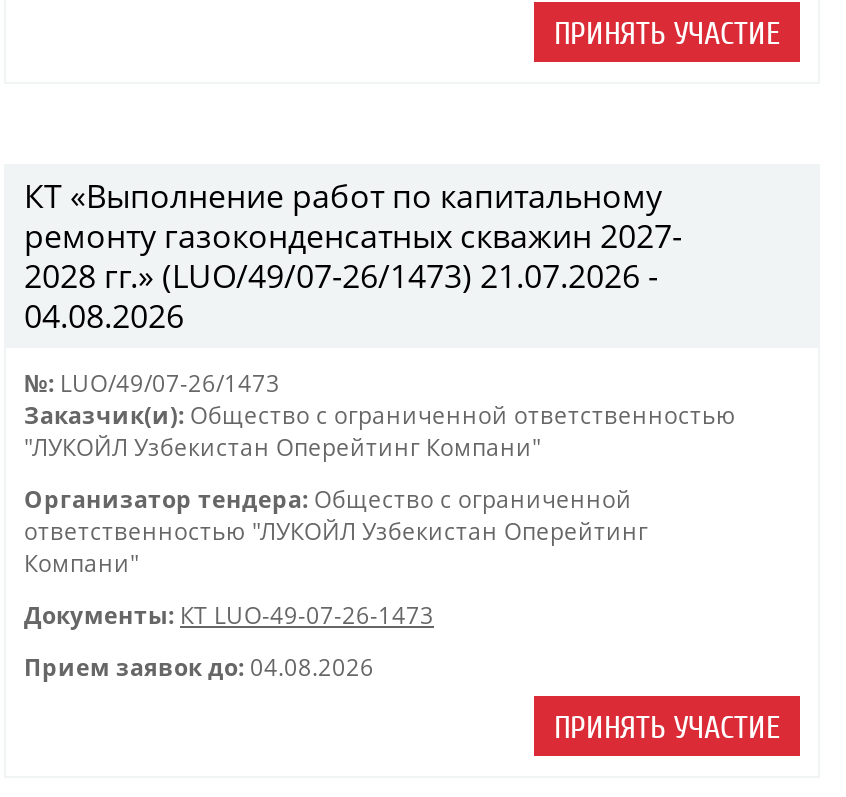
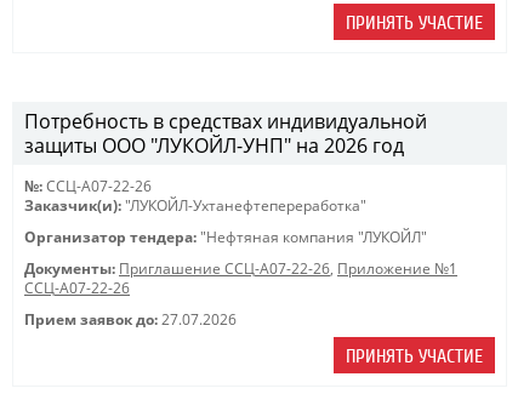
[24,174,682,338] КТ «Выполнение работ по капитальному | ремонту газоконденсатных скважин 2027- | 2028 гг.» (LUO/49/07-26/1473) 21.07.2026 - | 04.08.2026 -> [24,108,427,159] Потребность в средствах индивидуальной | защиты ООО "ЛУКОЙЛ-УНП" на 2026 год
[24,368,736,462] №: LUO/49/07-26/1473 | Заказчик(и): Общество с ограниченной ответственностью | "ЛУКОЙЛ Узбекистан Оперейтинг Компани" -> [24,177,366,215] №: ССЦ-А07-22-26 | Заказчик(и): "ЛУКОЙЛ-Ухтанефтепереработка"
[24,484,648,578] Организатор тендера: Общество с ограниченной | ответственностью "ЛУКОЙЛ Узбекистан Оперейтинг | Компани" -> [24,228,427,246] Организатор тендера: "Нефтяная компания "ЛУКОЙЛ"
[24,600,434,630] Документы: КТ LUO-49-07-26-1473 -> [24,259,457,297] Документы: Приглашение ССЦ-А07-22-26, Приложение №1 | ССЦ-А07-22-26
[24,652,374,682] Прием заявок до: 04.08.2026 -> [24,310,237,329] Прием заявок до: 27.07.2026

